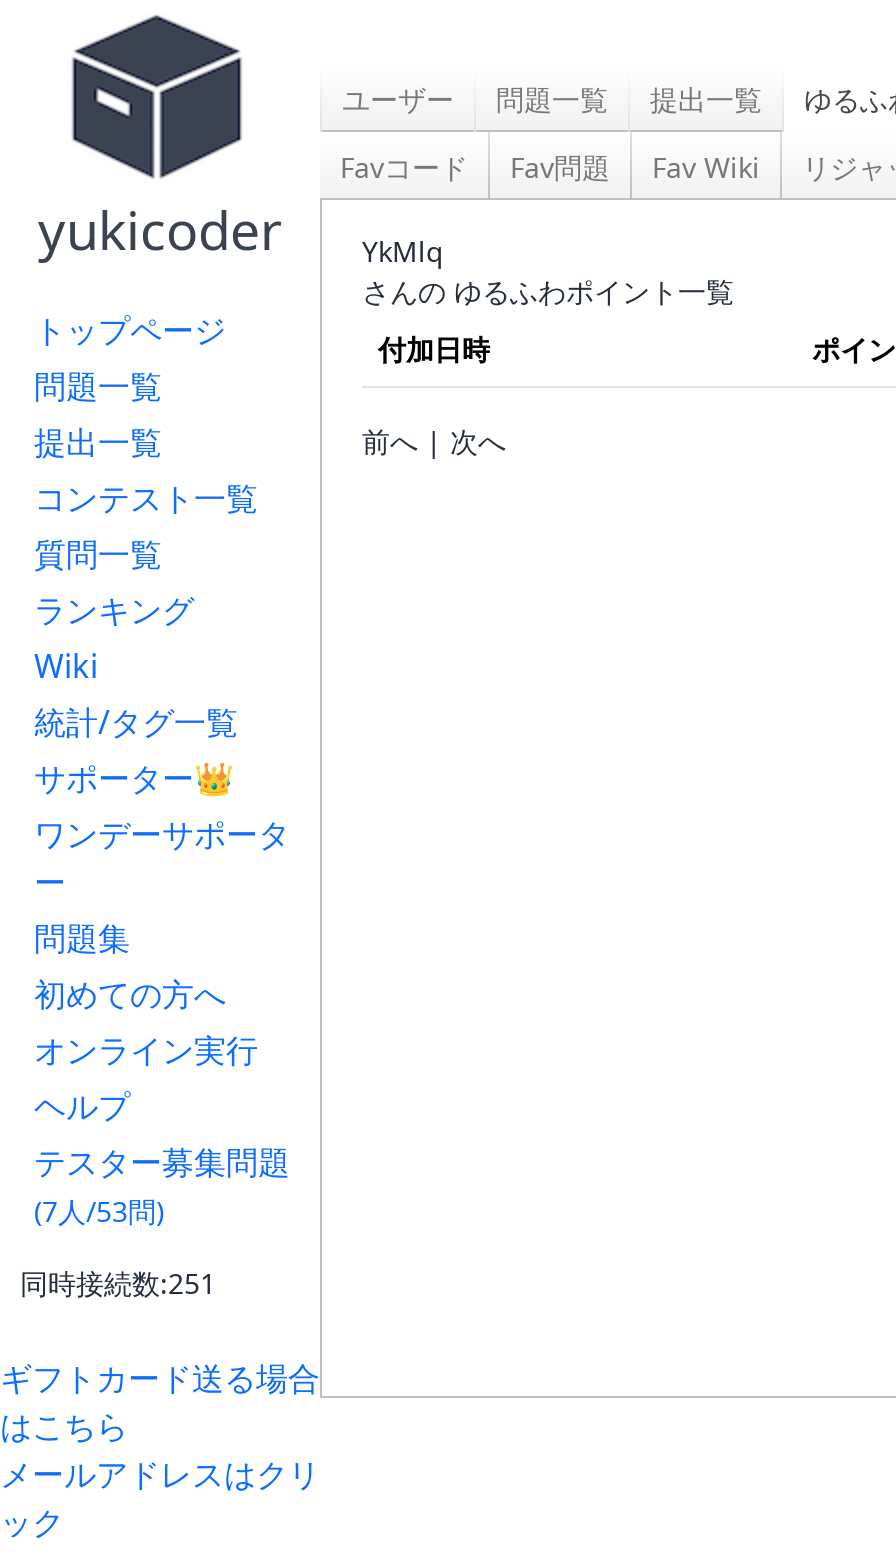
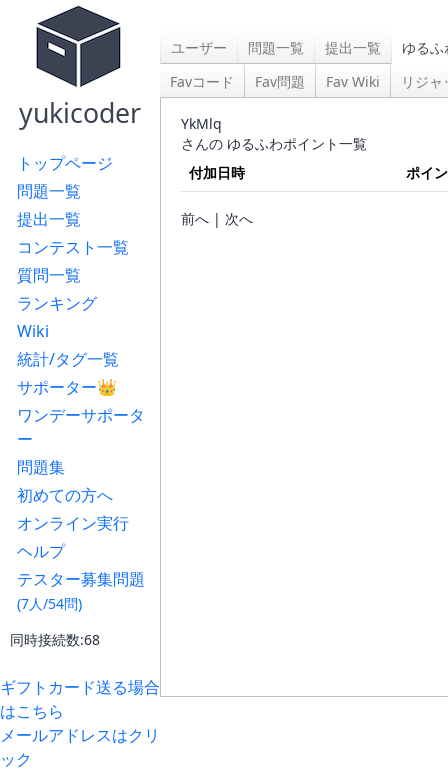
[34,1192,164,1230] (7人/53問) -> [17,594,82,613] (7人/54問)
[20,1264,216,1302] 同時接続数:251 -> [10,630,100,649] 同時接続数:68

